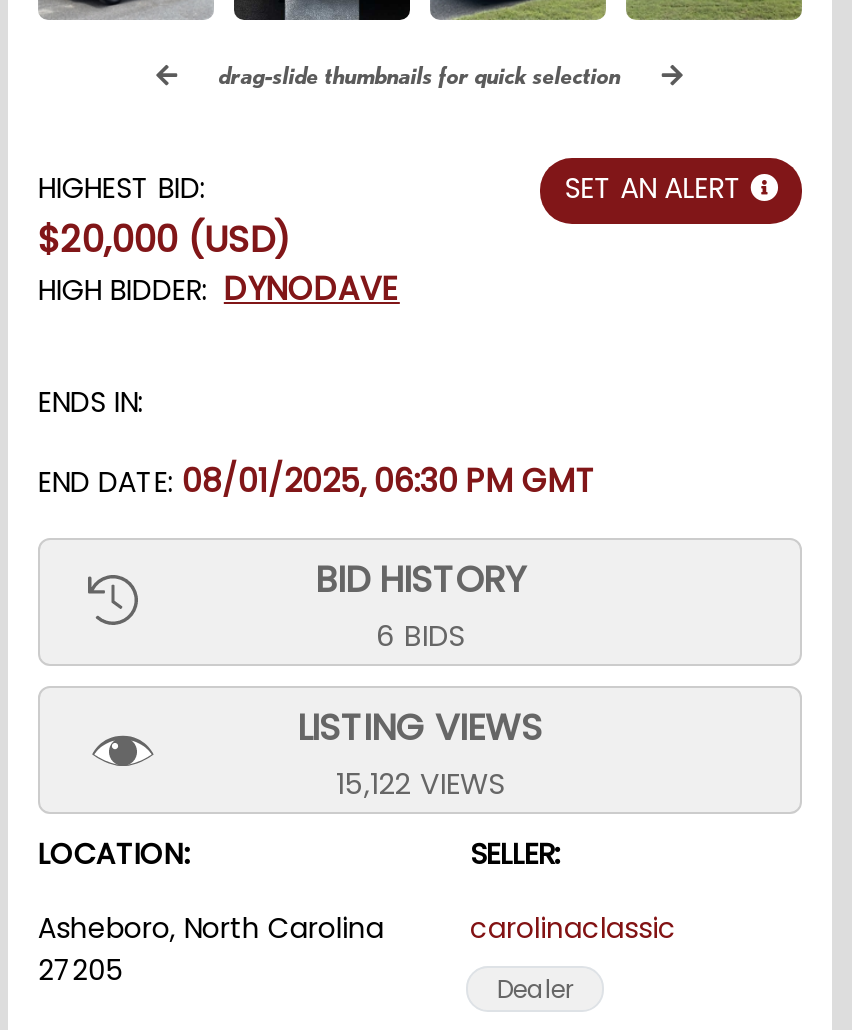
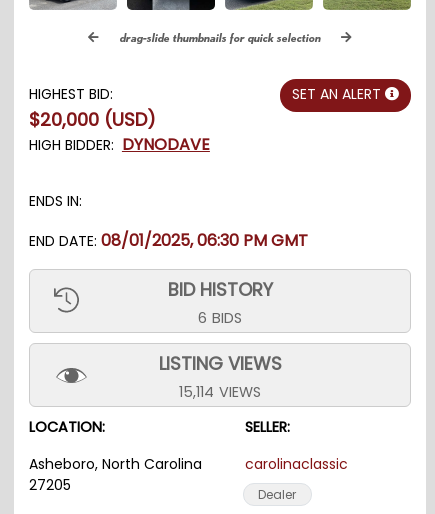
[336,764,504,804] 15,122 VIEWS -> [179,382,261,402] 15,114 VIEWS

